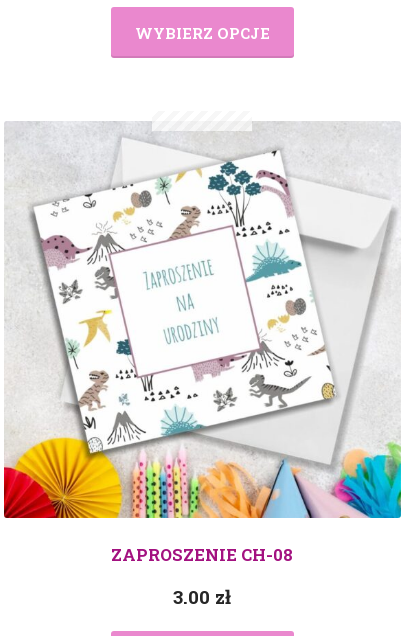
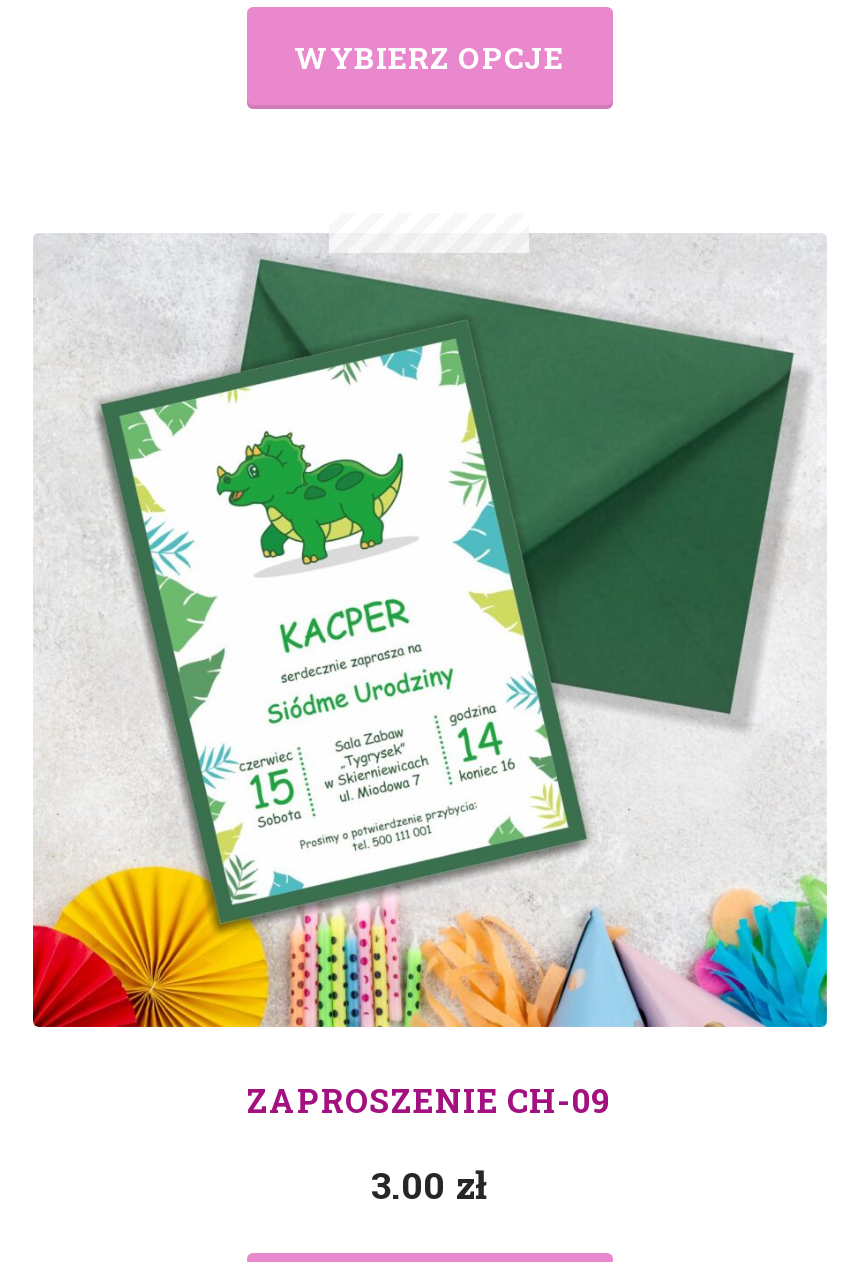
[30,134,396,471] [image] -> [87,256,815,934] [image]
[111,544,293,565] ZAPROSZENIE CH-08 -> [247,1080,611,1122] ZAPROSZENIE CH-09

